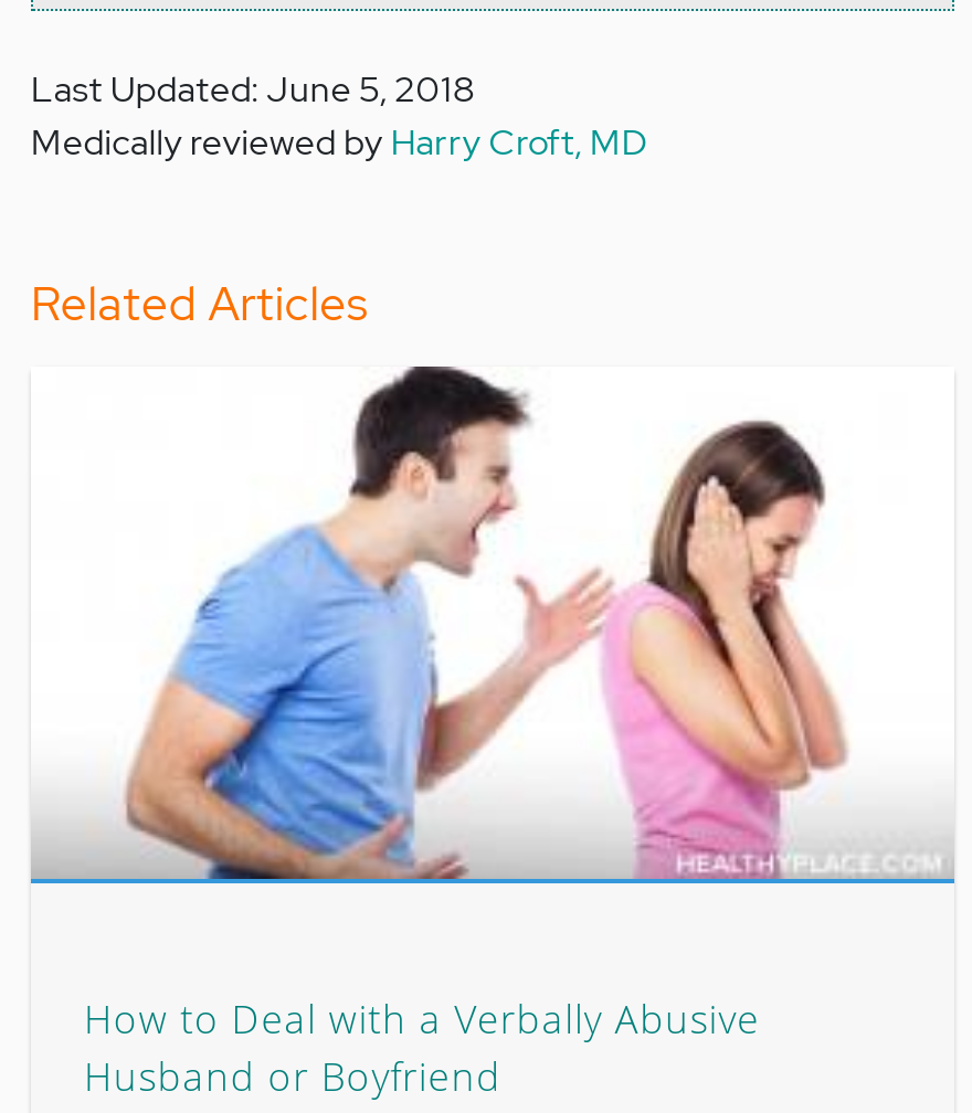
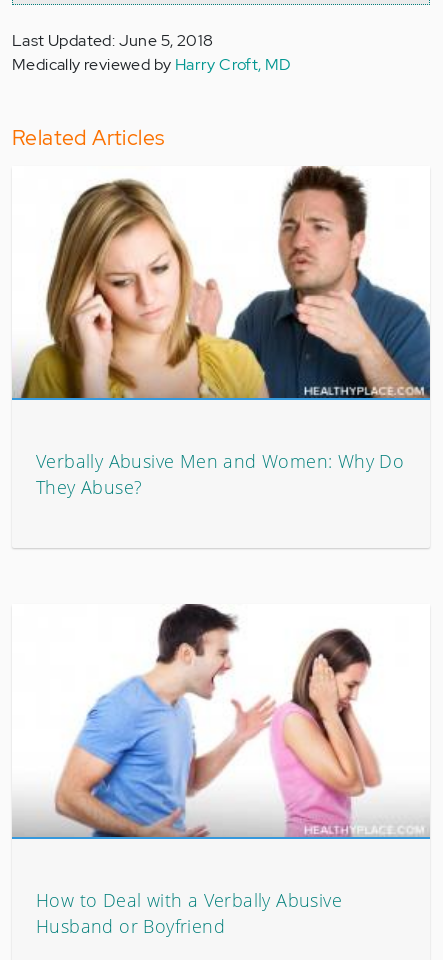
none -> [20,165,431,399] [image]
none -> [36,449,404,499] Verbally Abusive Men and Women: Why Do | They Abuse?

